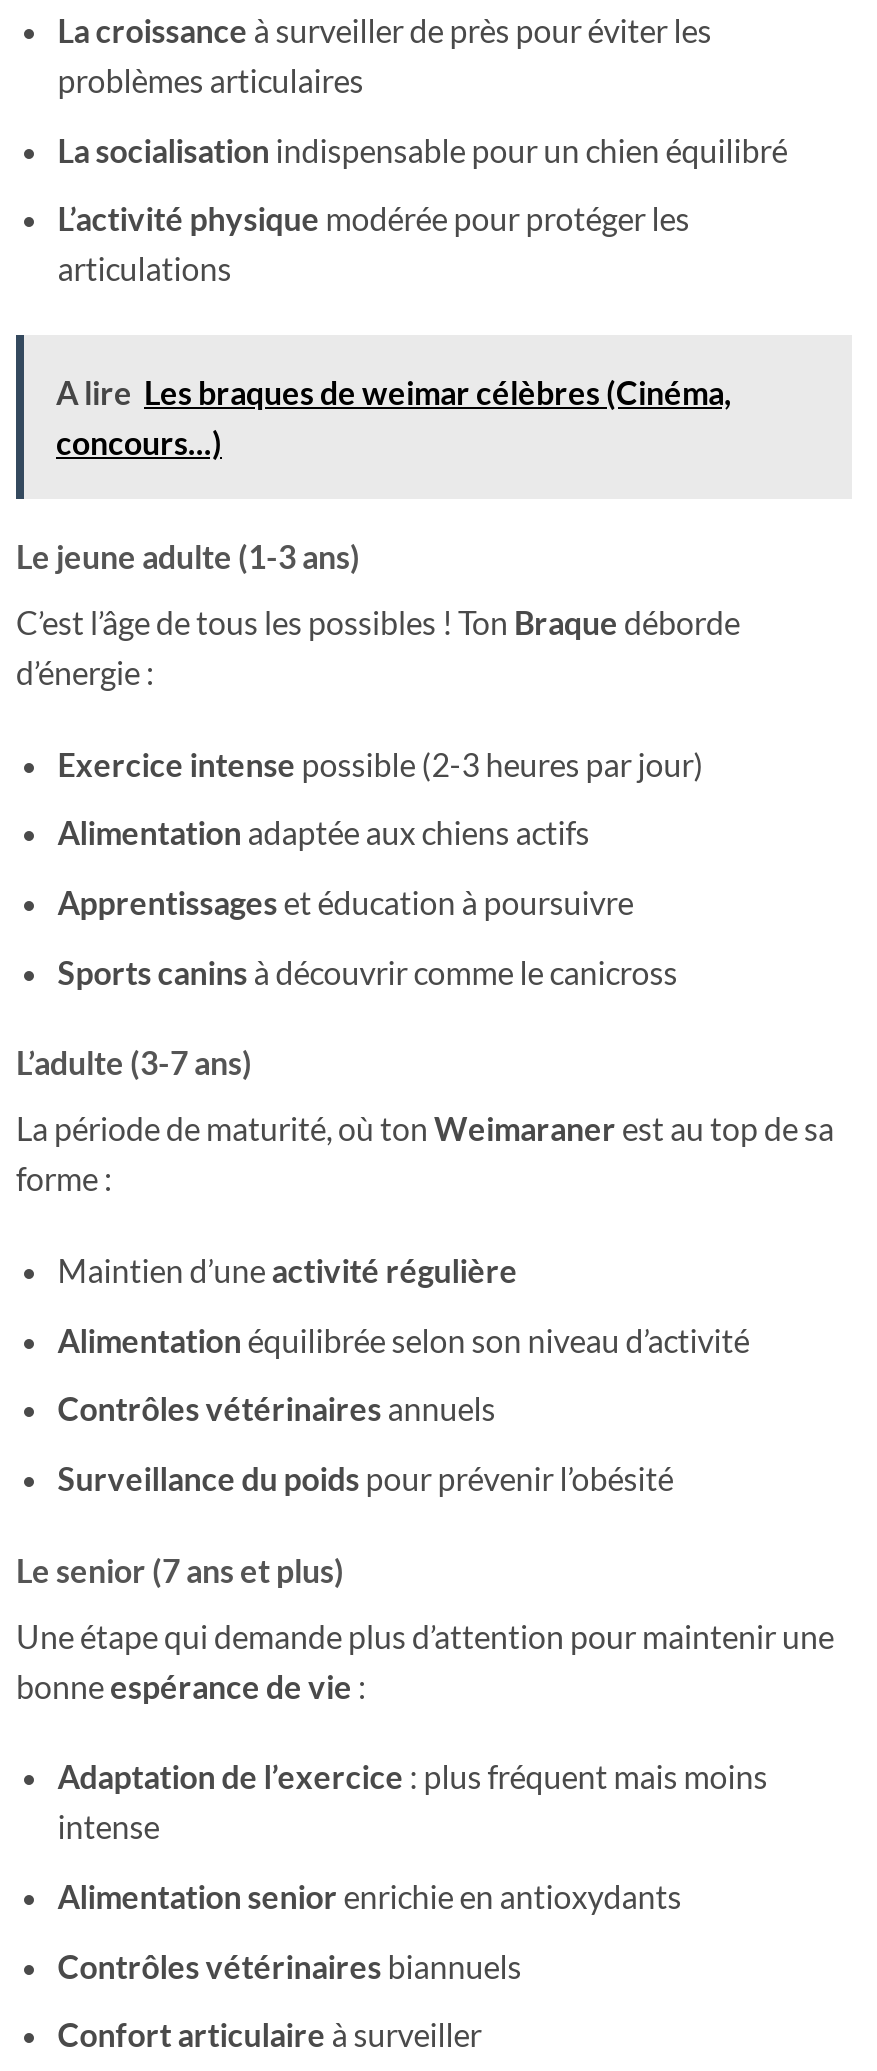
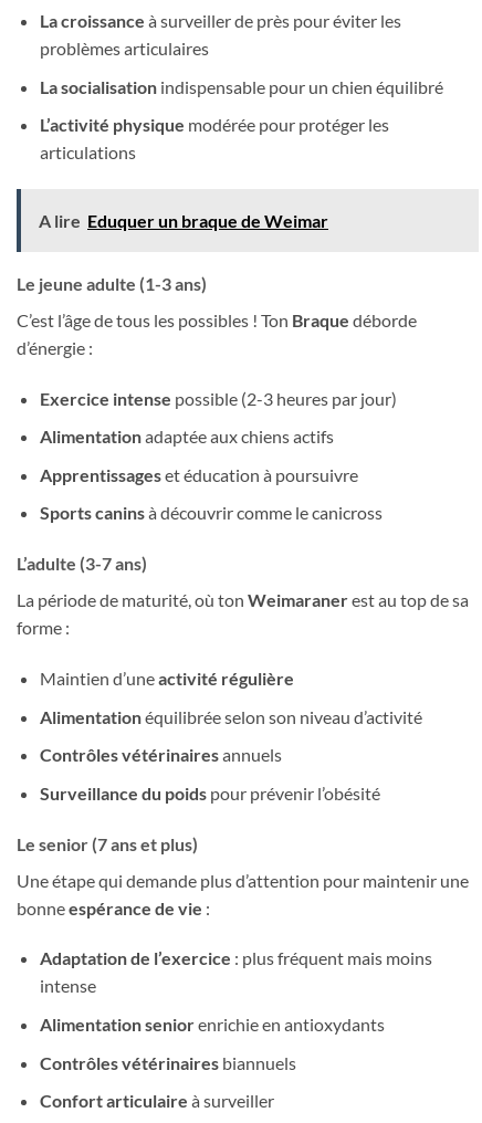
[56,373,732,461] A lire Les braques de weimar célèbres (Cinéma, | concours...) -> [39,210,328,231] A lire Eduquer un braque de Weimar

